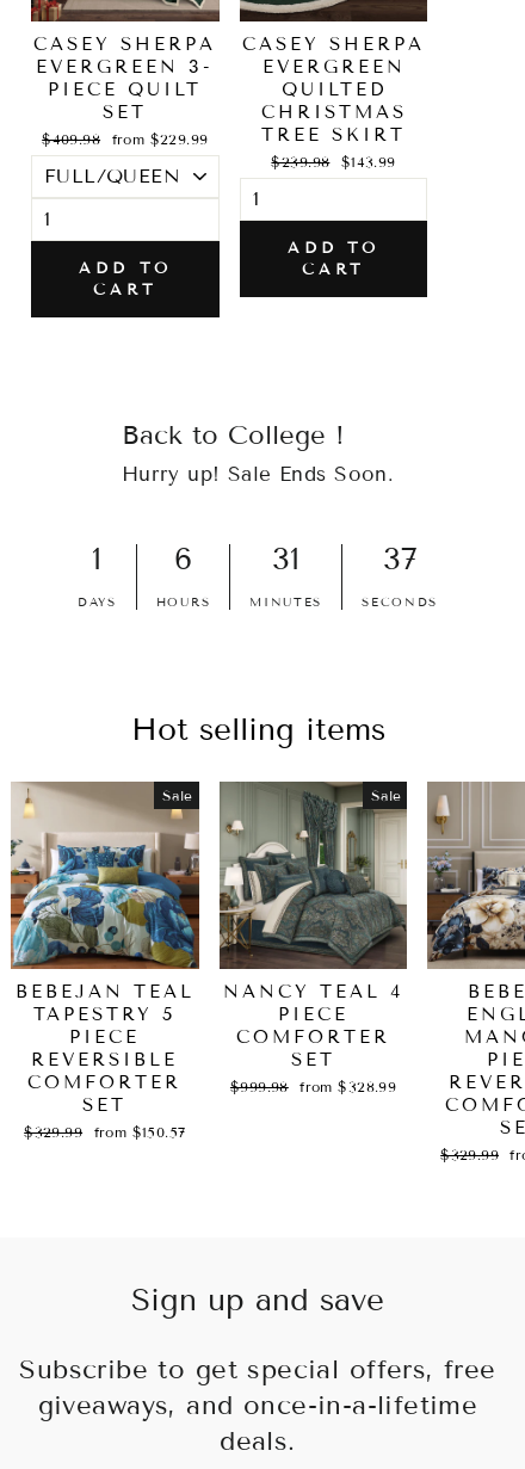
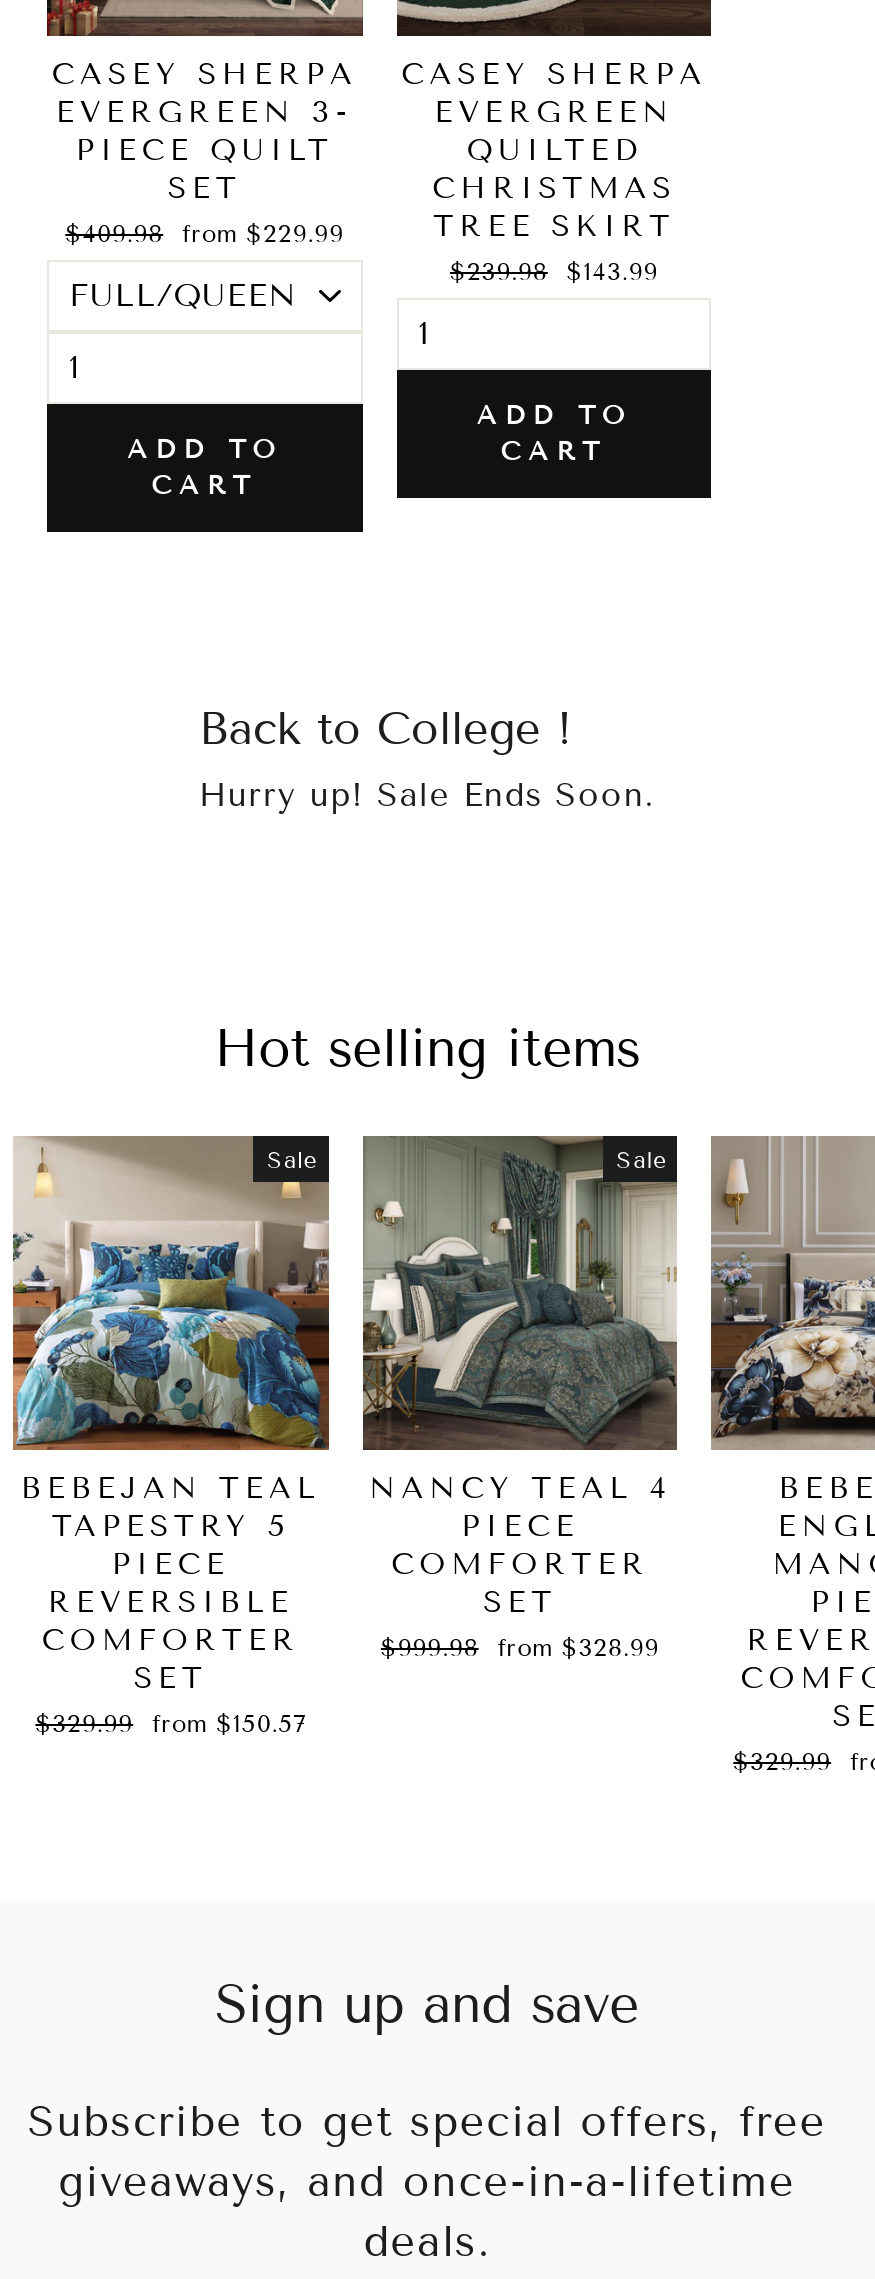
[77,540,117,609] 1 | DAYS -> none
[156,540,210,609] 6 | HOURS -> none
[250,540,322,609] 31 | MINUTES -> none
[362,540,438,609] 37 | SECONDS -> none

